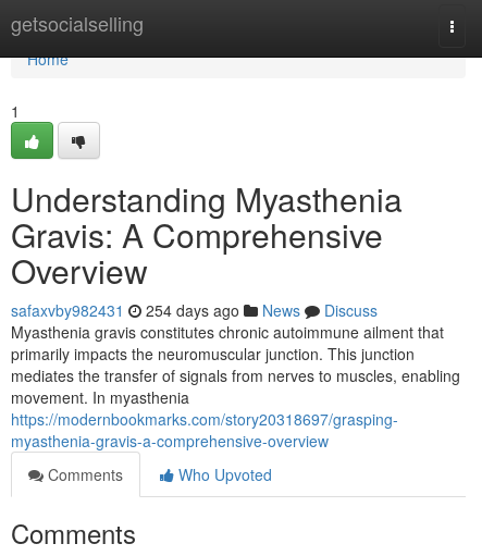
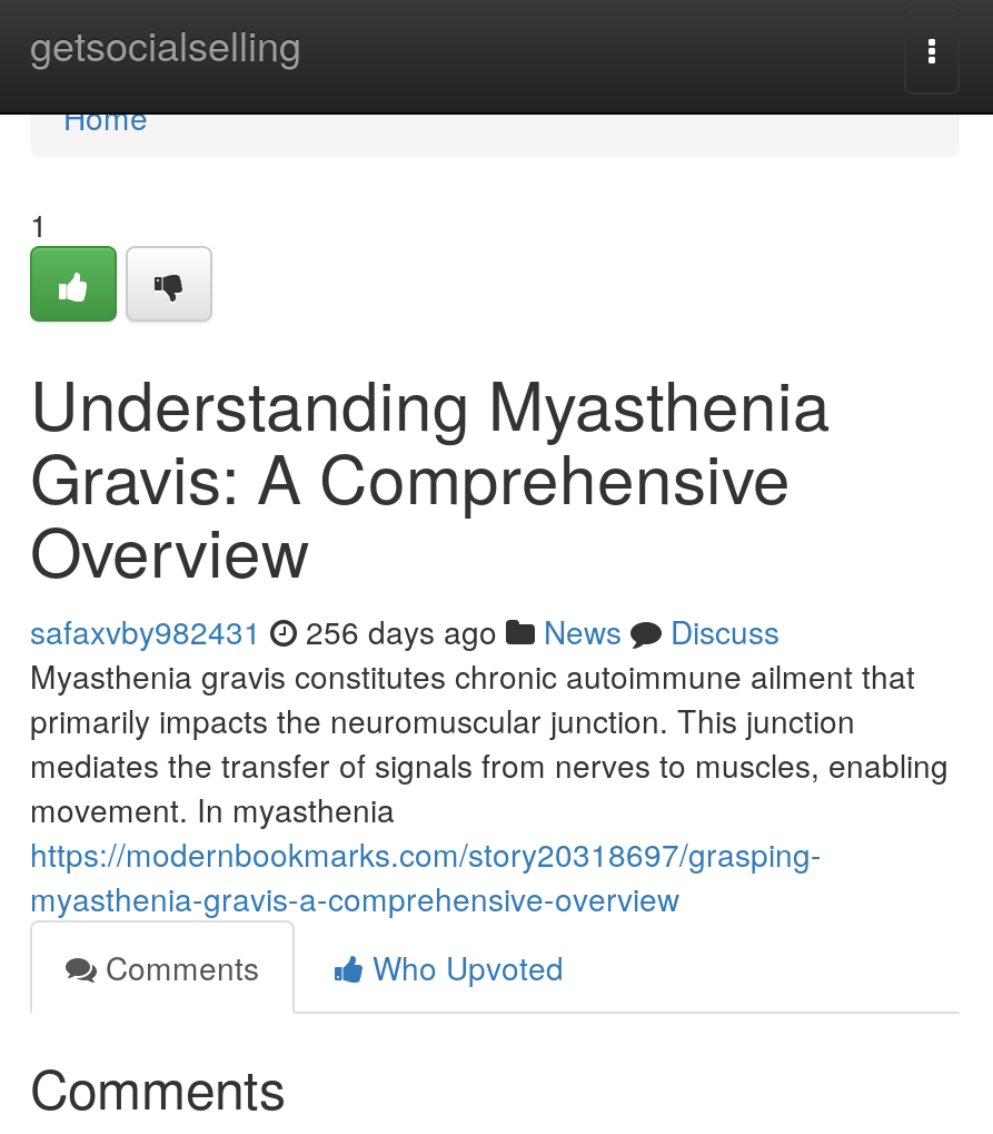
[11,299,378,321] safaxvby982431 254 days ago News Discuss -> [30,609,779,653] safaxvby982431 256 days ago News Discuss

